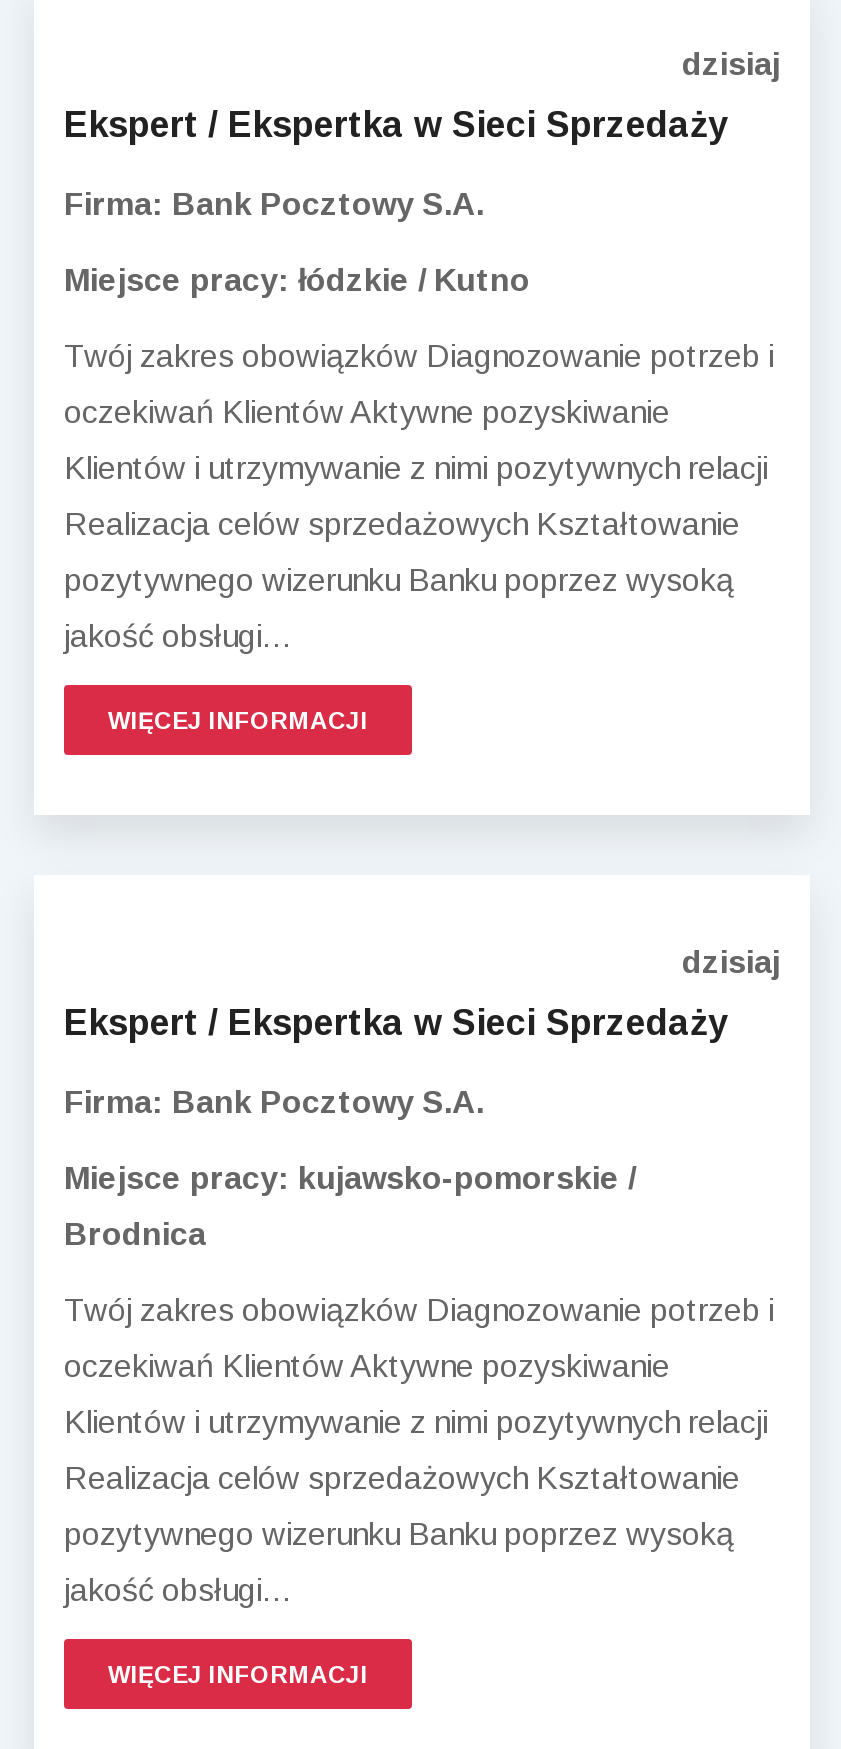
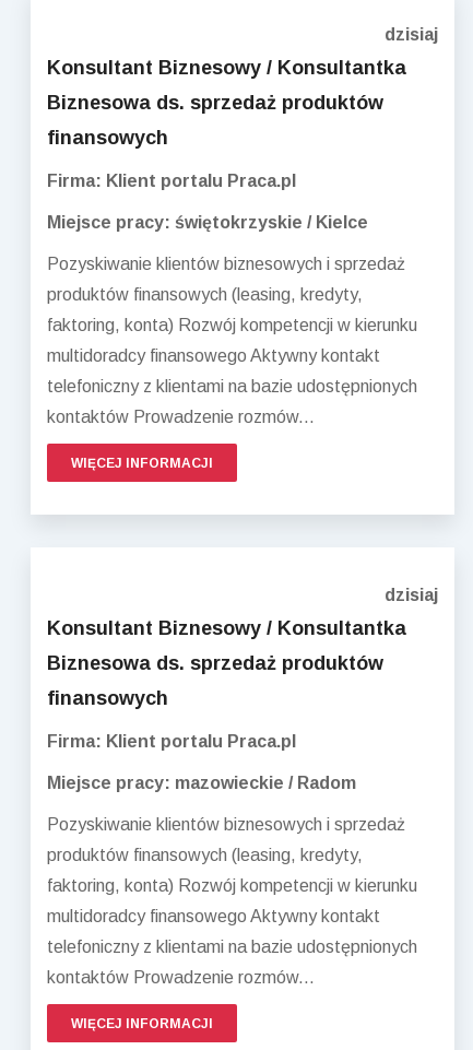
[64,105,774,653] Ekspert / Ekspertka w Sieci Sprzedaży | Firma: Bank Pocztowy S.A. | Miejsce pracy: łódzkie / Kutno | Twój zakres obowiązków Diagnozowanie potrzeb i | oczekiwań Klientów Aktywne pozyskiwanie | Klientów i utrzymywanie z nimi pozytywnych relacji | Realizacja celów sprzedażowych Kształtowanie | pozytywnego wizerunku Banku poprzez wysoką | jakość obsługi... -> [47,57,417,426] Konsultant Biznesowy / Konsultantka | Biznesowa ds. sprzedaż produktów | finansowych | Firma: Klient portalu Praca.pl | Miejsce pracy: świętokrzyskie / Kielce | Pozyskiwanie klientów biznesowych i sprzedaż | produktów finansowych (leasing, kredyty, | faktoring, konta) Rozwój kompetencji w kierunku | multidoradcy finansowego Aktywny kontakt | telefoniczny z klientami na bazie udostępnionych | kontaktów Prowadzenie rozmów...
[64,1003,774,1607] Ekspert / Ekspertka w Sieci Sprzedaży | Firma: Bank Pocztowy S.A. | Miejsce pracy: kujawsko-pomorskie / | Brodnica | Twój zakres obowiązków Diagnozowanie potrzeb i | oczekiwań Klientów Aktywne pozyskiwanie | Klientów i utrzymywanie z nimi pozytywnych relacji | Realizacja celów sprzedażowych Kształtowanie | pozytywnego wizerunku Banku poprzez wysoką | jakość obsługi... -> [47,617,417,987] Konsultant Biznesowy / Konsultantka | Biznesowa ds. sprzedaż produktów | finansowych | Firma: Klient portalu Praca.pl | Miejsce pracy: mazowieckie / Radom | Pozyskiwanie klientów biznesowych i sprzedaż | produktów finansowych (leasing, kredyty, | faktoring, konta) Rozwój kompetencji w kierunku | multidoradcy finansowego Aktywny kontakt | telefoniczny z klientami na bazie udostępnionych | kontaktów Prowadzenie rozmów...

